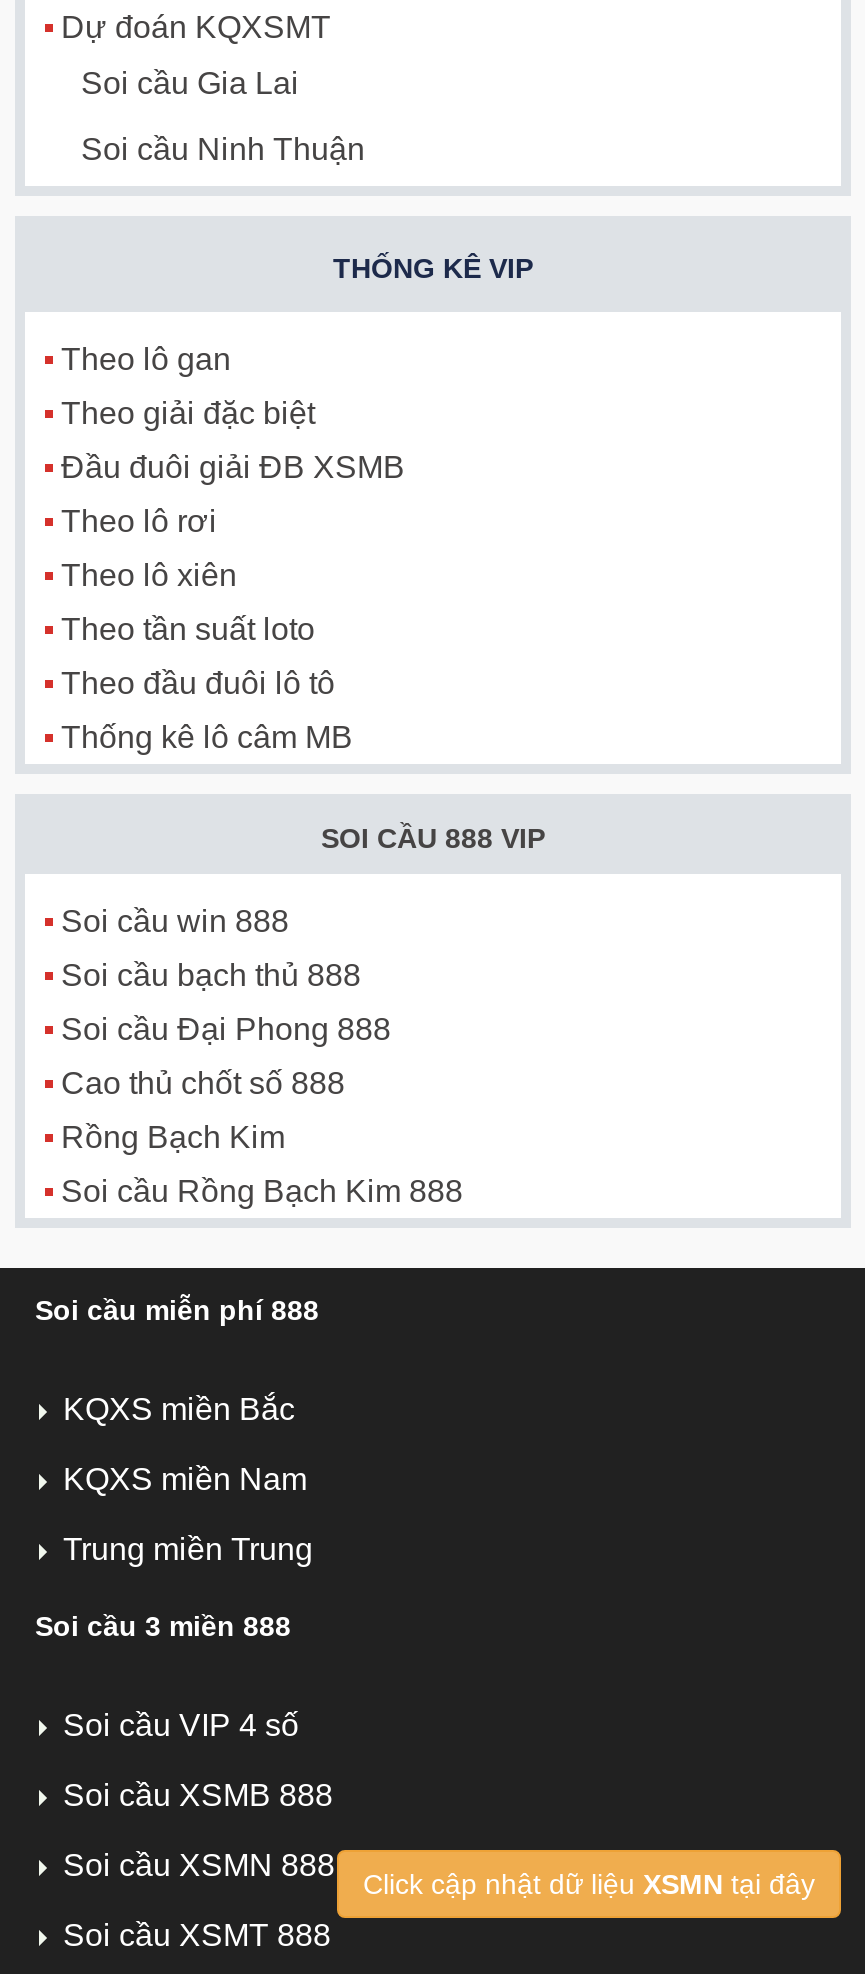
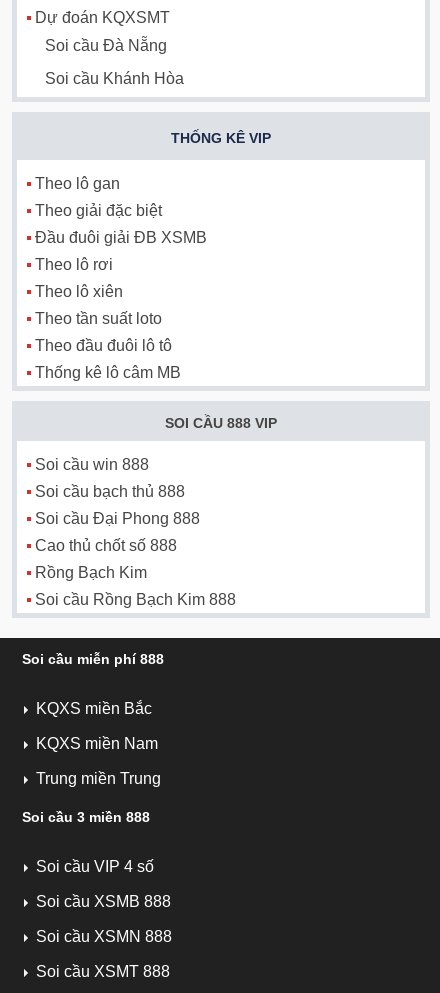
[81,66,299,100] Soi cầu Gia Lai -> [45,37,167,54] Soi cầu Đà Nẵng
[81,132,365,166] Soi cầu Ninh Thuận -> [45,70,184,87] Soi cầu Khánh Hòa
[363,1867,815,1899] Click cập nhật dữ liệu XSMN tại đây -> none

